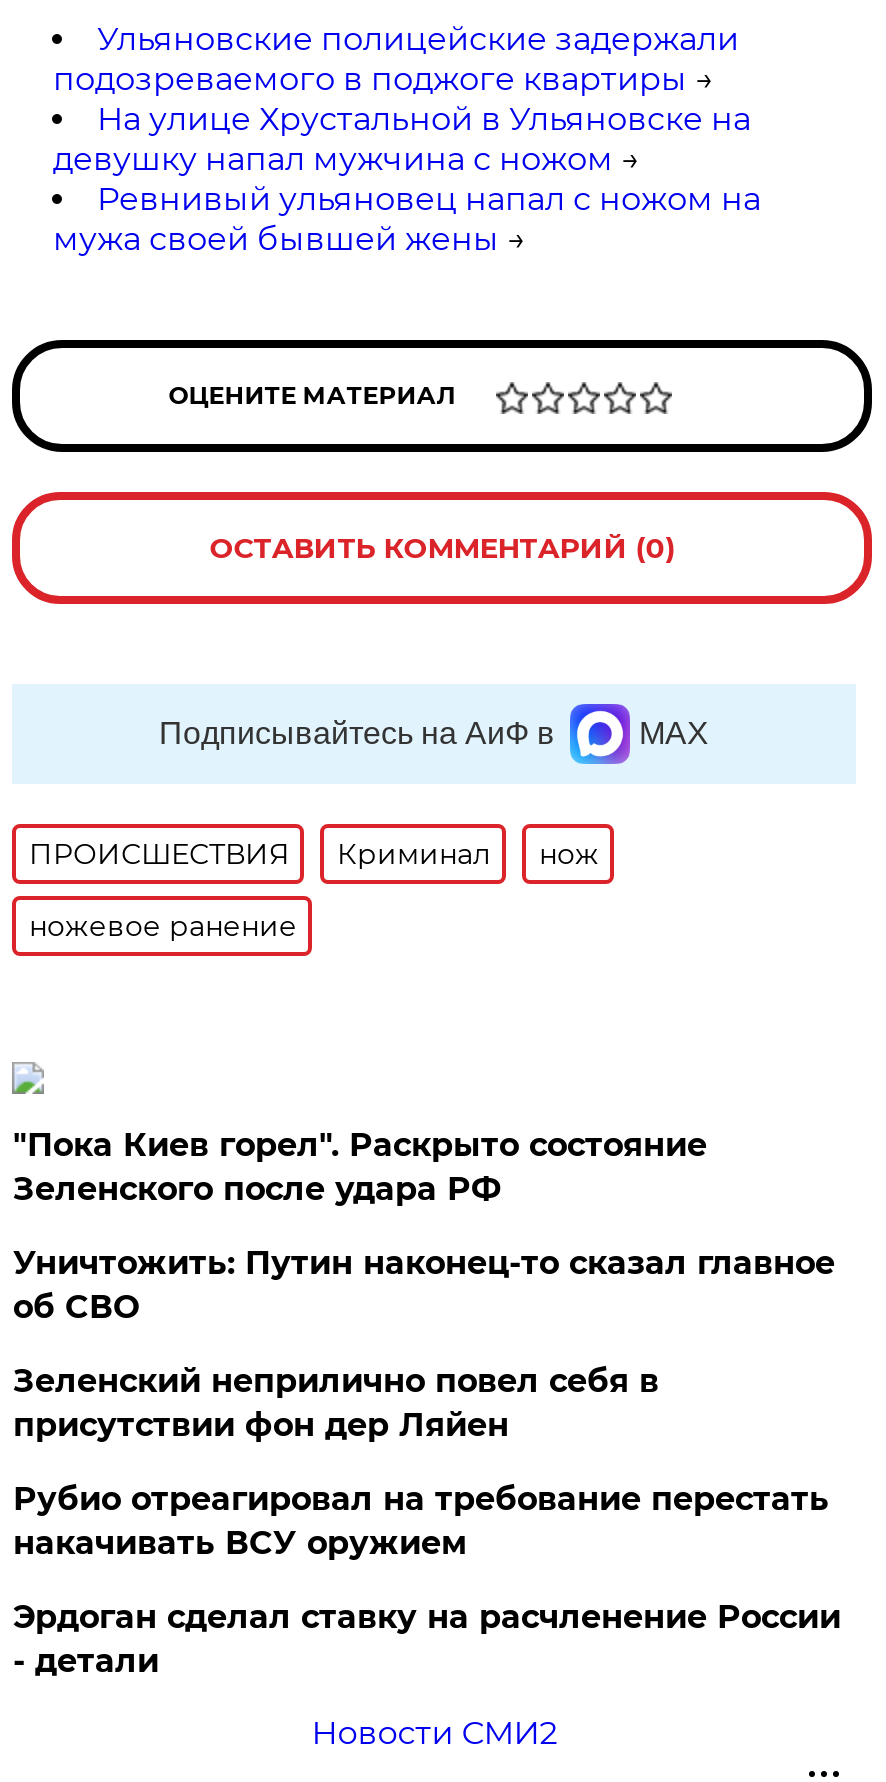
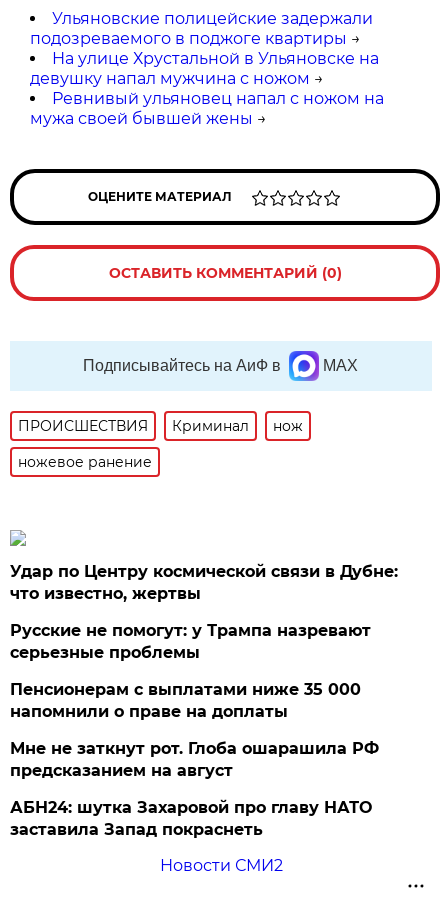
[13,1126,707,1208] "Пока Киев горел". Раскрыто состояние | Зеленского после удара РФ -> [10,562,398,603] Удар по Центру космической связи в Дубне: | что известно, жертвы
[13,1244,835,1326] Уничтожить: Путин наконец-то сказал главное | об СВО -> [10,621,371,662] Русские не помогут: у Трампа назревают | серьезные проблемы
[13,1362,659,1444] Зеленский неприлично повел cебя в | присутствии фон дер Ляйен -> [10,680,361,721] Пенсионерам с выплатами ниже 35 000 | напомнили о праве на доплаты
[13,1480,829,1562] Рубио отреагировал на требование перестать | накачивать ВСУ оружием -> [10,739,379,780] Мне не заткнут рот. Глоба ошарашила РФ | предсказанием на август
[13,1598,841,1680] Эрдоган сделал ставку на расчленение России | - детали -> [10,798,372,839] АБН24: шутка Захаровой про главу НАТО | заставила Запад покраснеть

